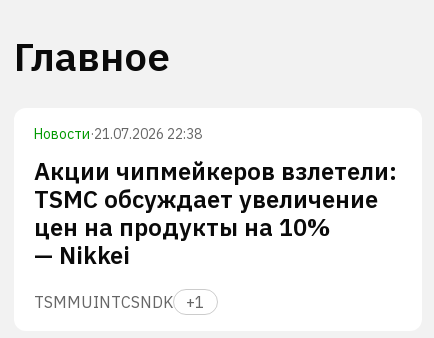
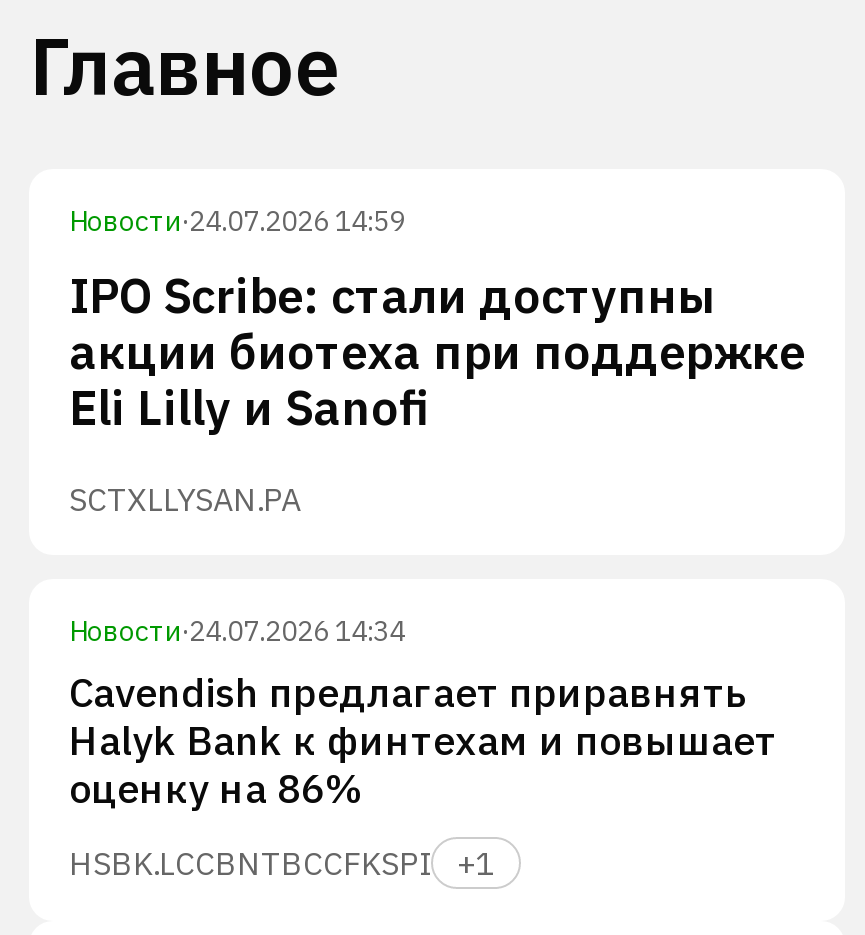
[34,125,397,312] Новости·21.07.2026 22:38 | Акции чипмейкеров взлетели: | TSMC обсуждает увеличение | цен на продукты на 10% | — Nikkei | TSM MUINTCSNDK -> [69,203,805,883] Новости·24.07.2026 14:59 | IPO Scribe: стали доступны | акции биотеха при поддержке | Eli Lilly и Sanofi | SCTXLLYSAN.PA | Новости·24.07.2026 14:34 | Cavendish предлагает приравнять | Halyk Bank к финтехам и повышает | оценку на 86% | HSBK.LCCBNTBCCFKSPI

